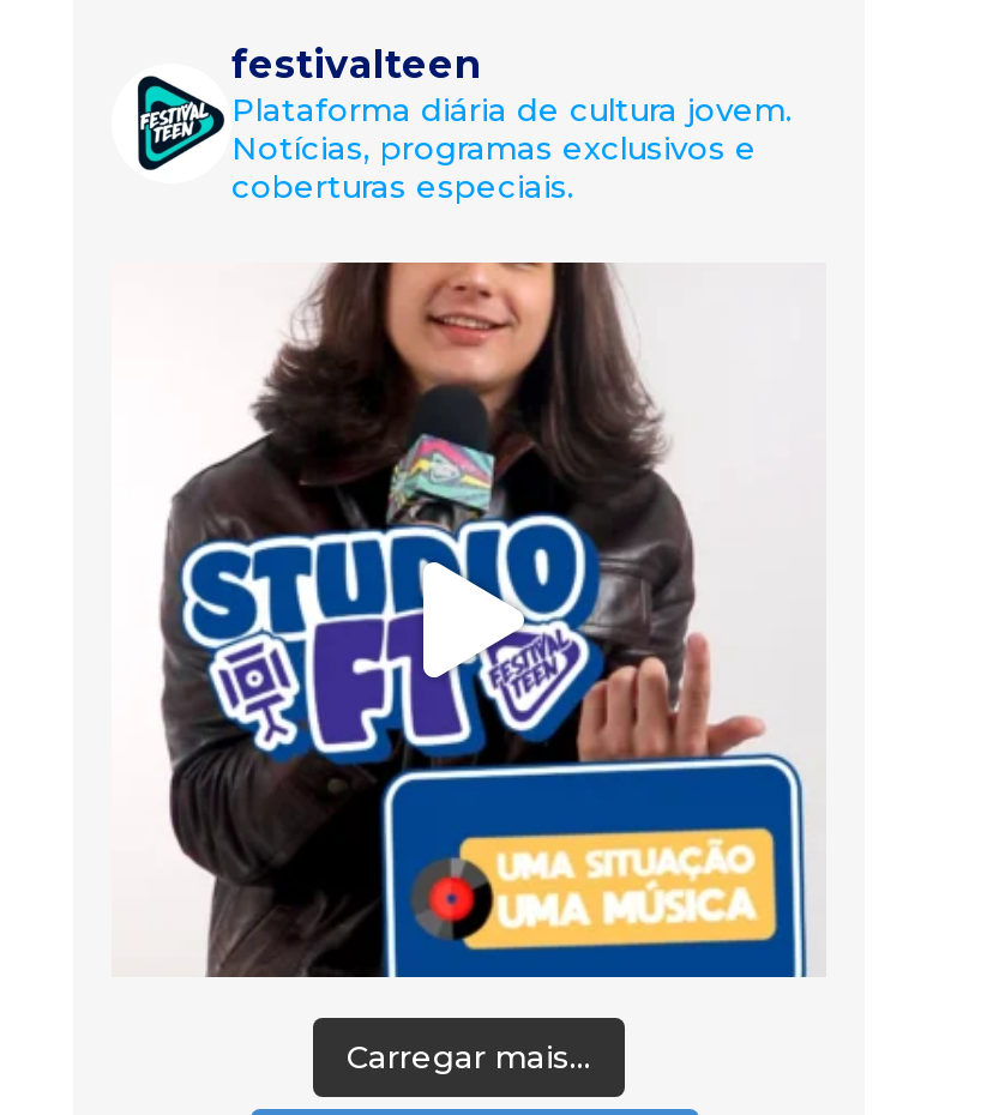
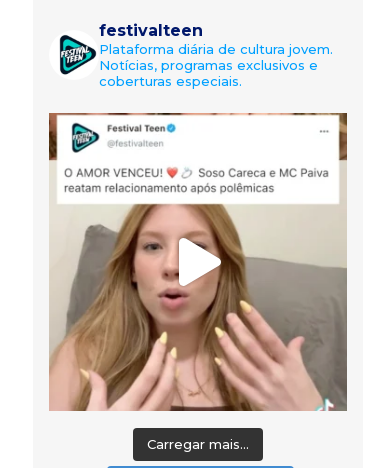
[112,259,826,981] [image] -> [48,112,348,412] [image]

